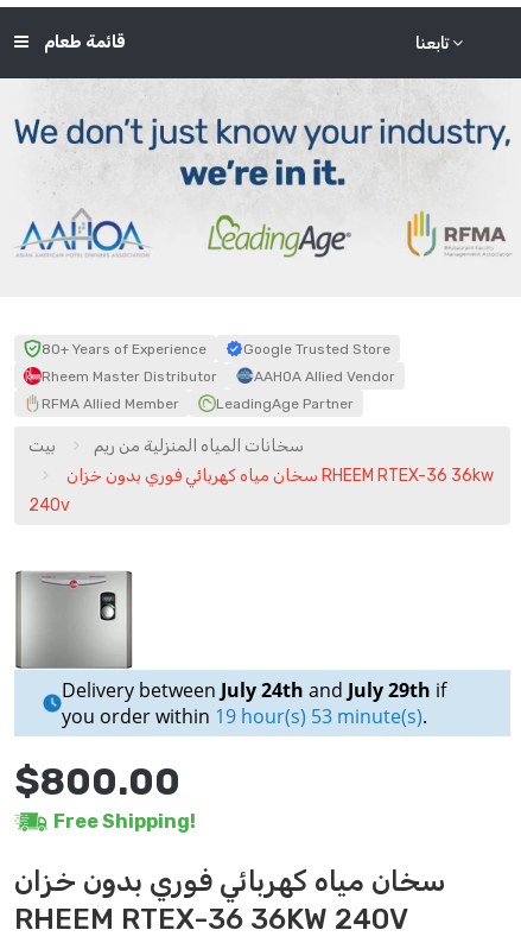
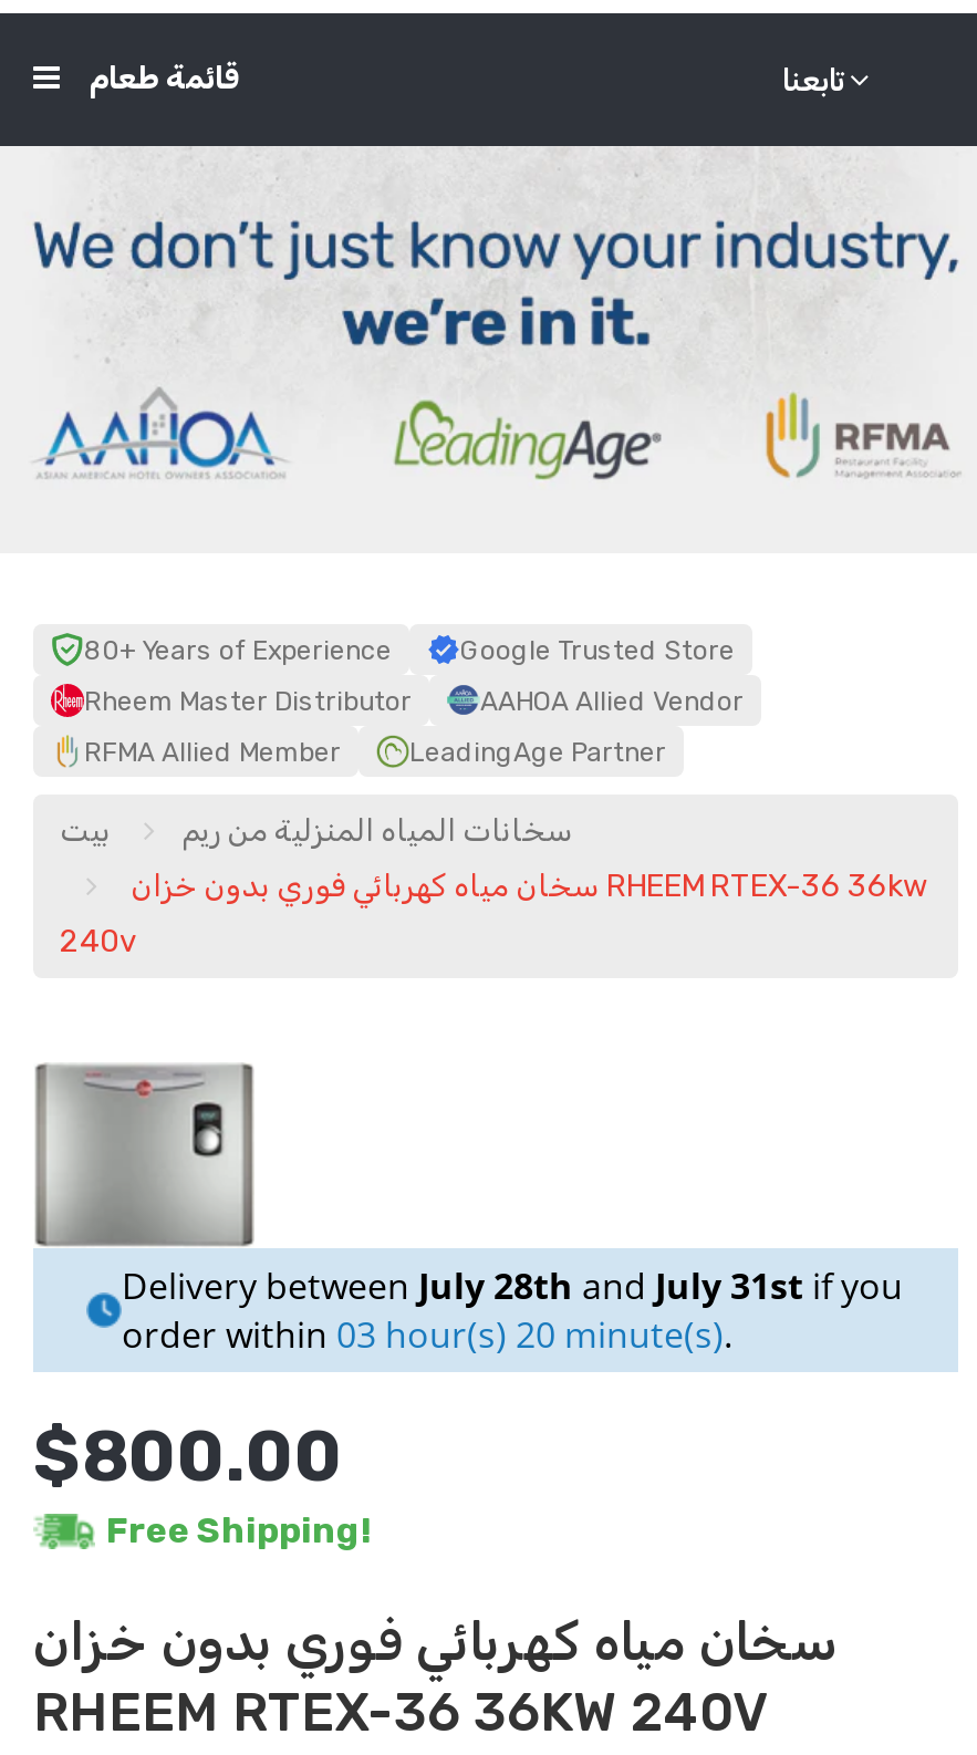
[62,677,446,730] Delivery between July 24th and July 29th if | you order within 19 hour(s) 53 minute(s). -> [122,1262,903,1360] Delivery between July 28th and July 31st if you | order within 03 hour(s) 20 minute(s).

